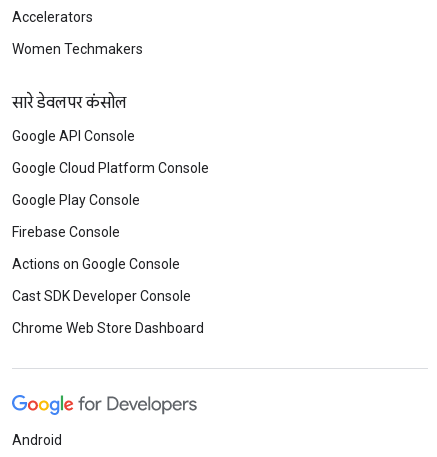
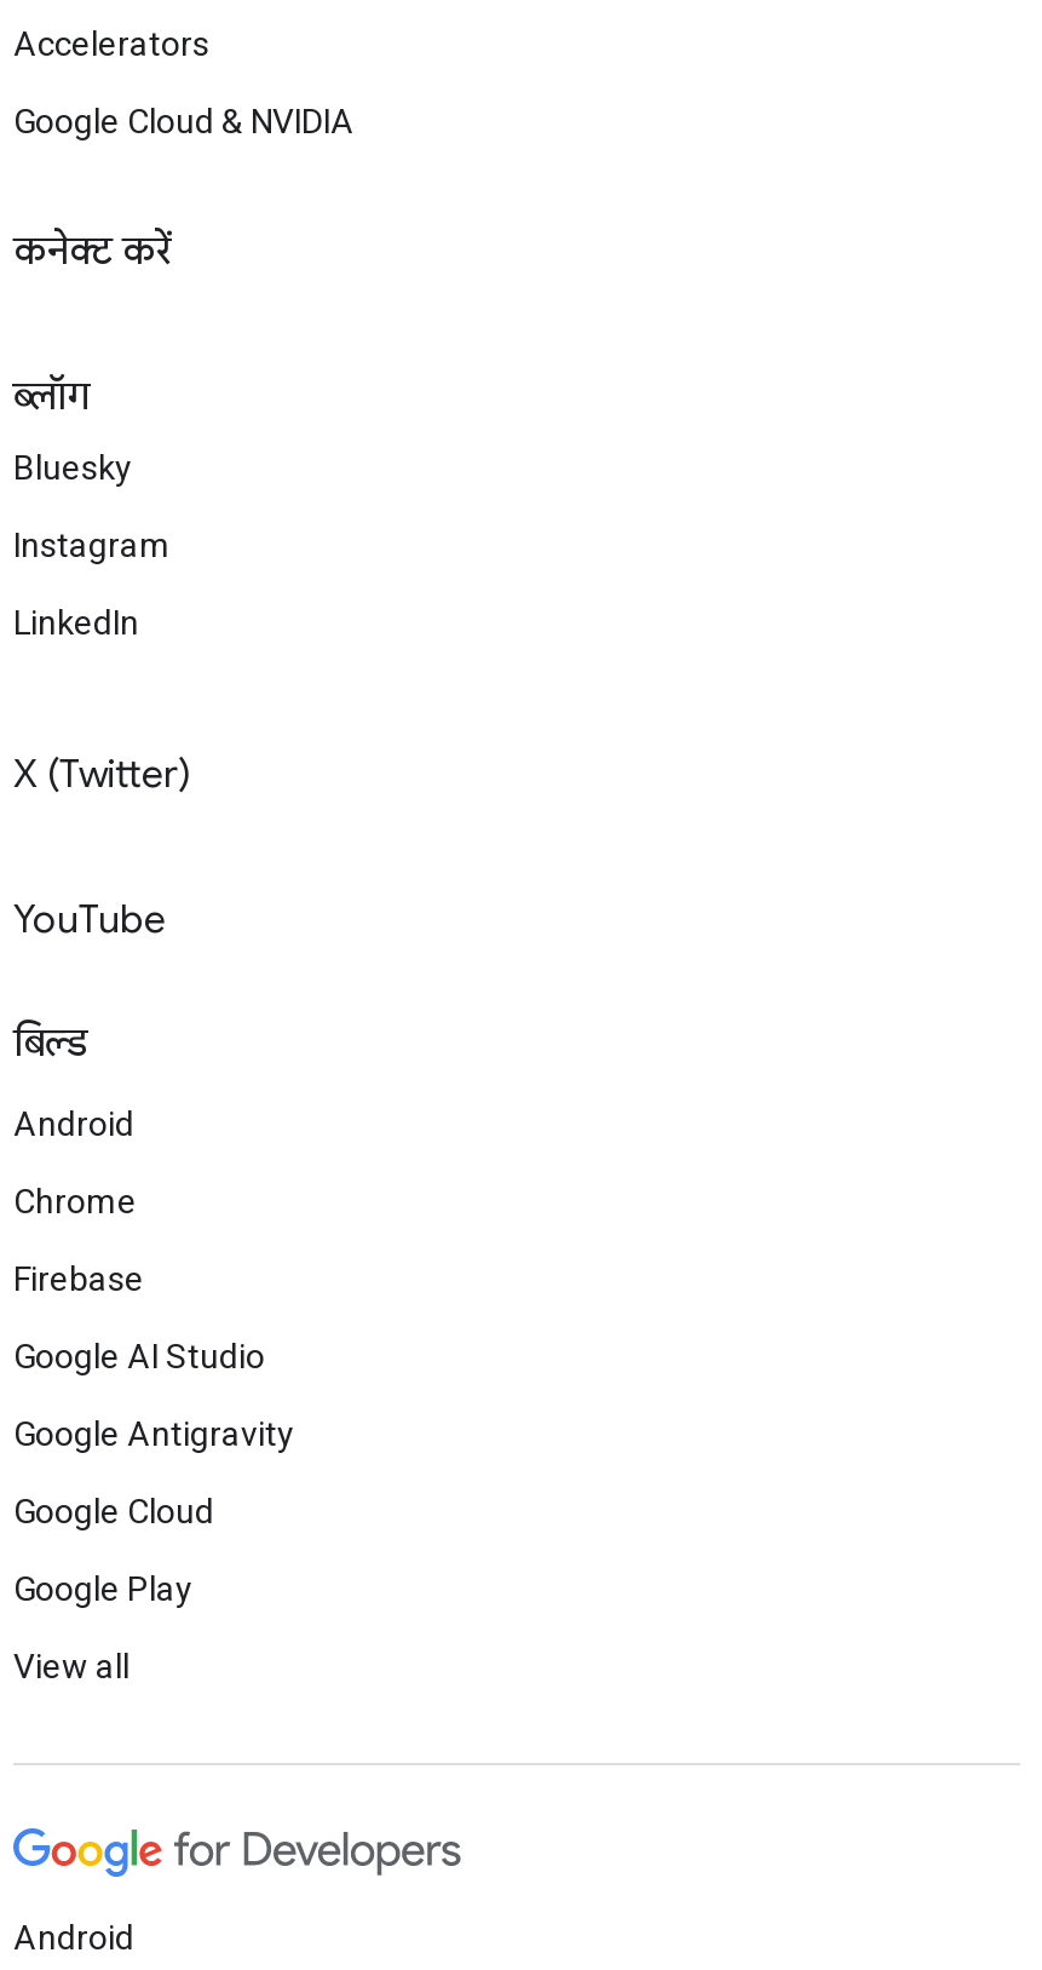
[12,41,209,336] Women Techmakers | सारे डेवलपर कंसोल | Google API Console | Google Cloud Platform Console | Google Play Console | Firebase Console | Actions on Google Console | Cast SDK Developer Console | Chrome Web Store Dashboard -> [13,102,355,1685] Google Cloud & NVIDIA | कनेक्ट करें | ब्लॉग | Bluesky | Instagram | LinkedIn | X (Twitter) | YouTube | बिल्ड | Android | Chrome | Firebase | Google AI Studio | Google Antigravity | Google Cloud | Google Play | View all

